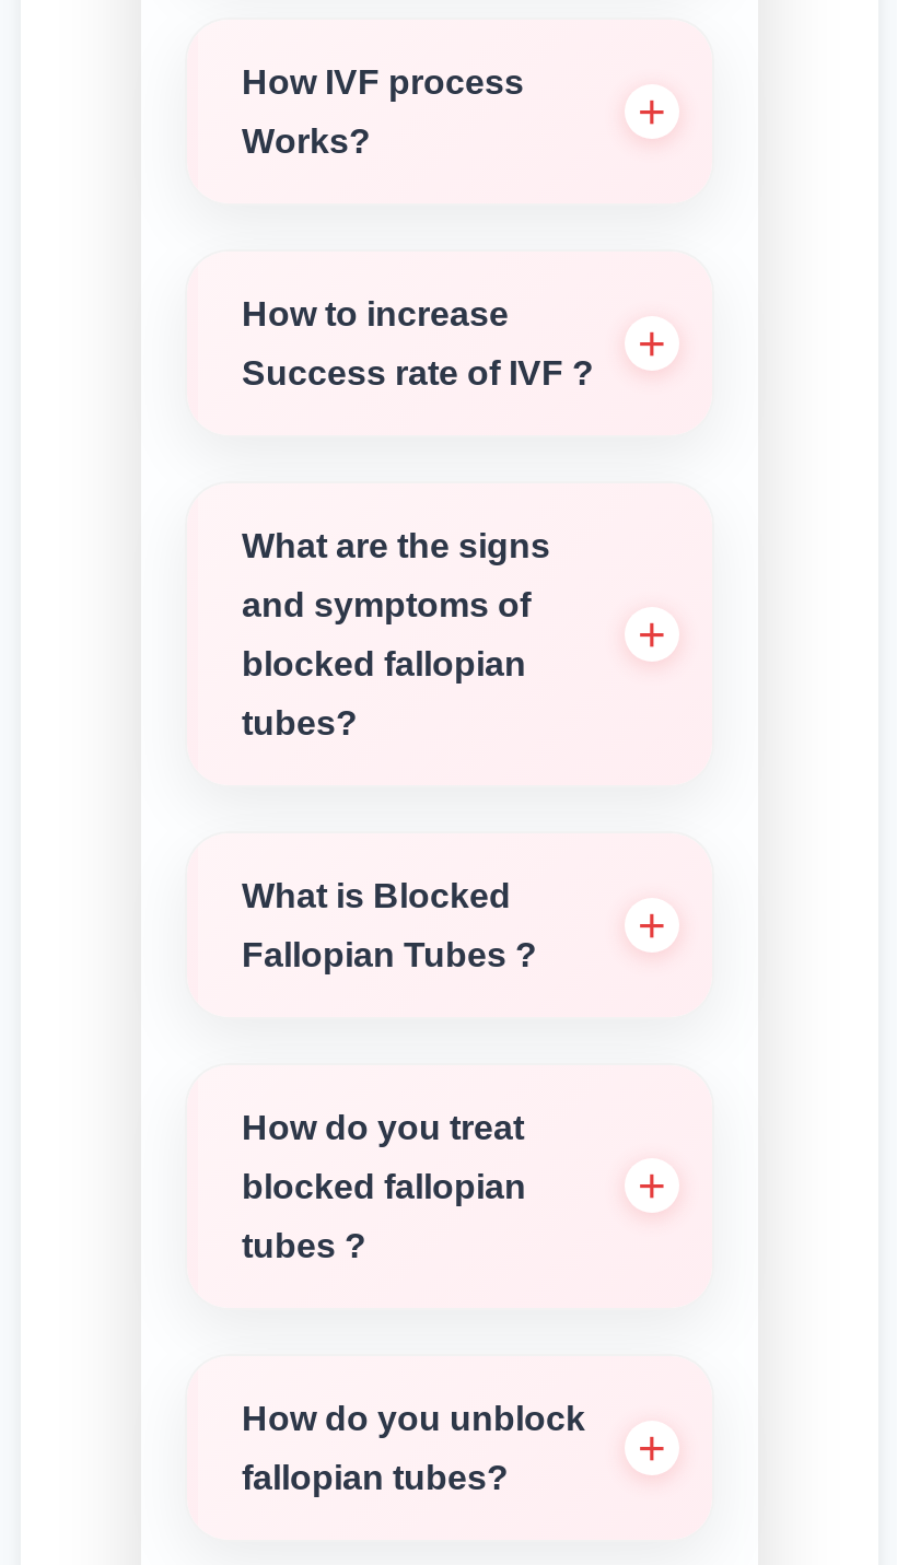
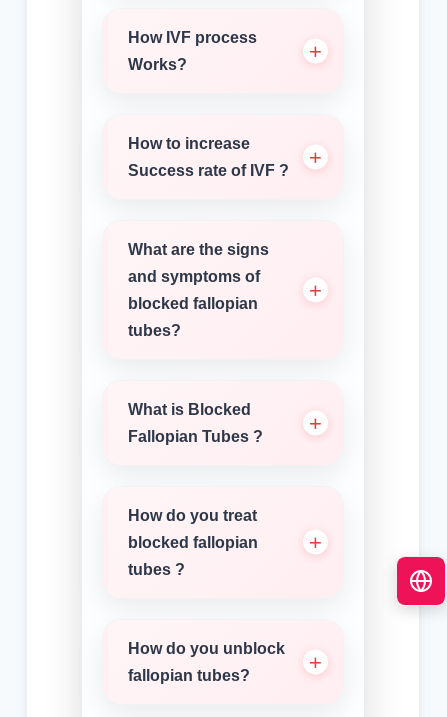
none -> [395,555,444,612] [image]

